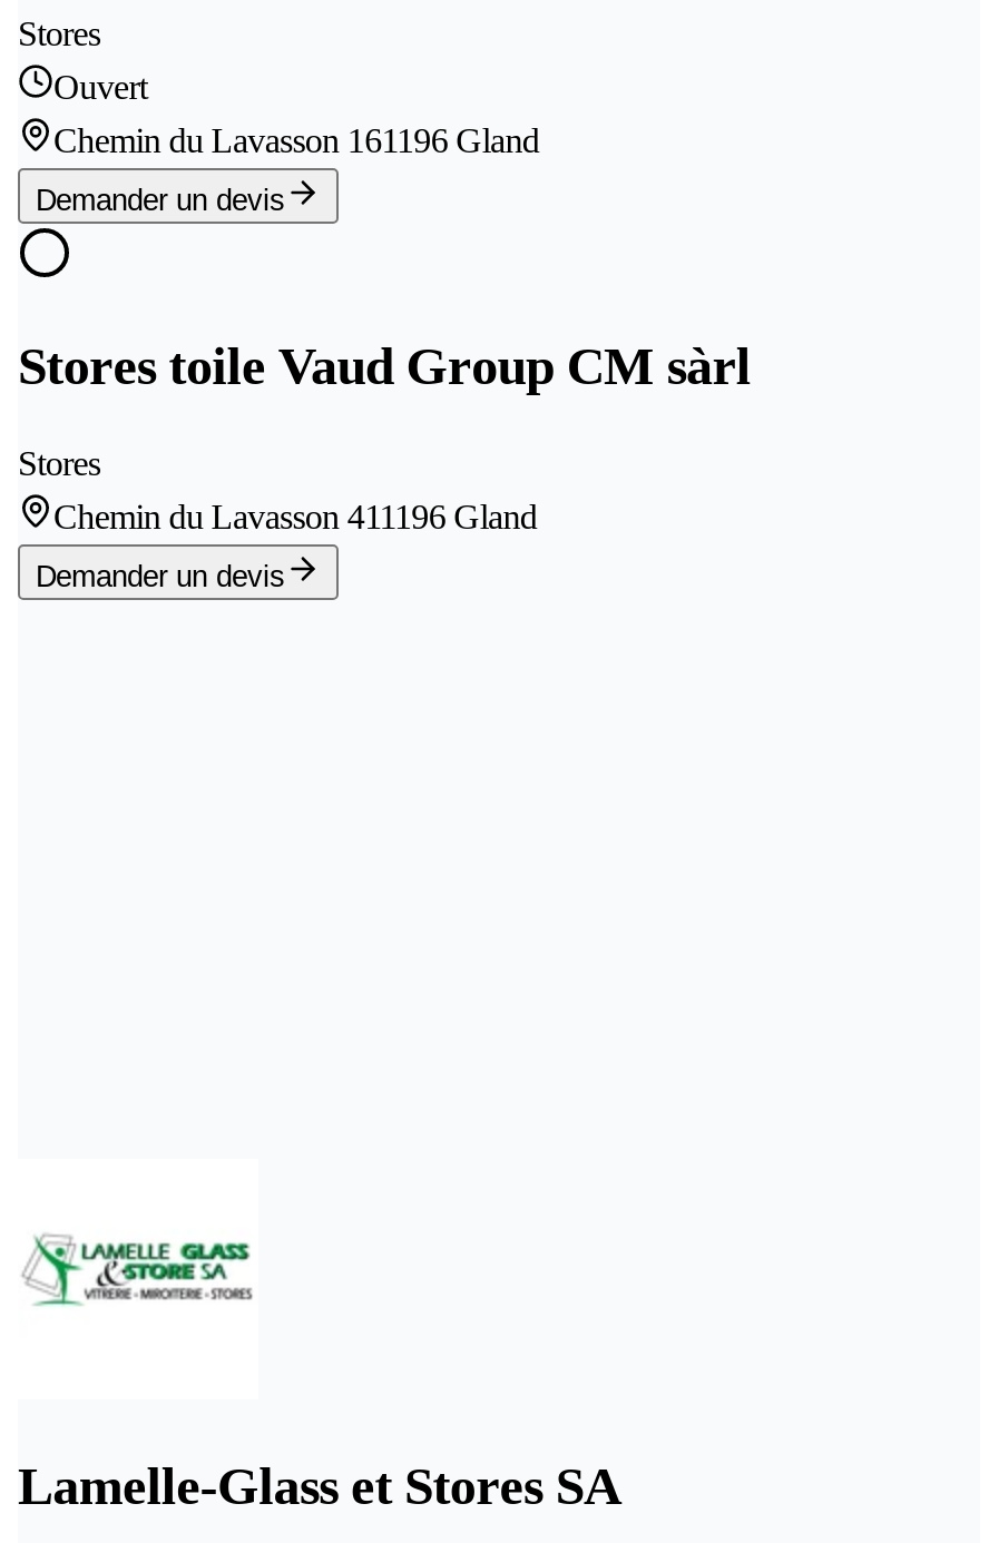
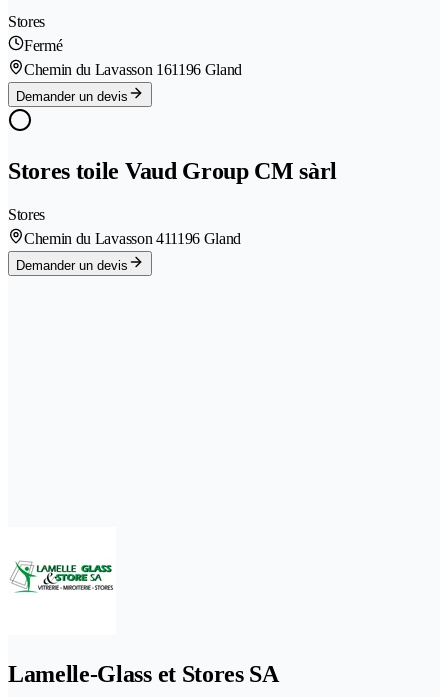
[53,68,147,106] Ouvert -> [24,37,62,54] Fermé

